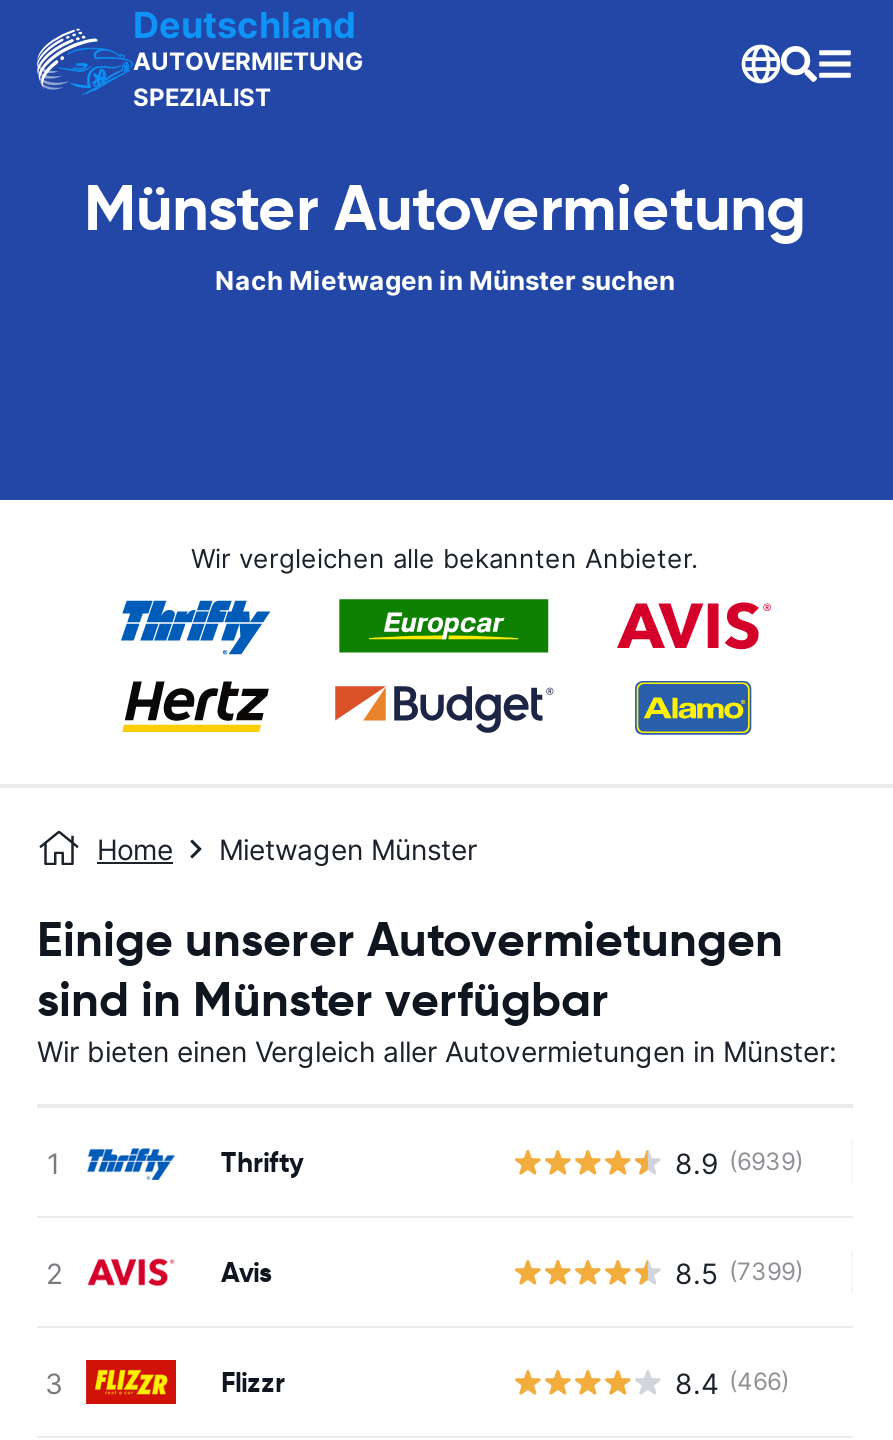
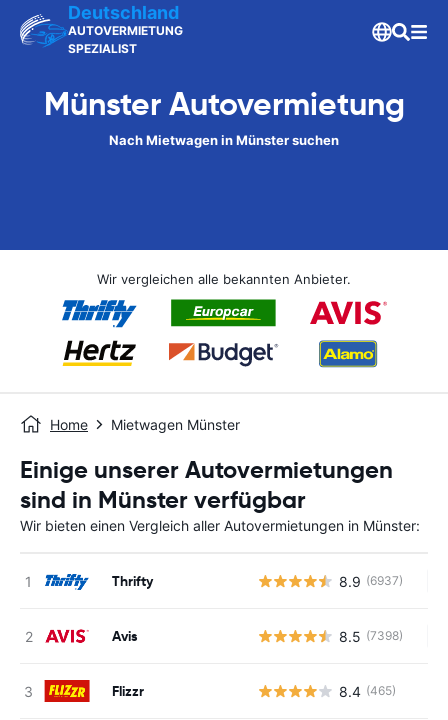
[675,1145,803,1179] 8.9 (6939) -> [339,572,403,589] 8.9 (6937)
[675,1255,803,1289] 8.5 (7399) -> [339,627,403,644] 8.5 (7398)
[675,1365,789,1399] 8.4 (466) -> [339,682,396,699] 8.4 (465)

